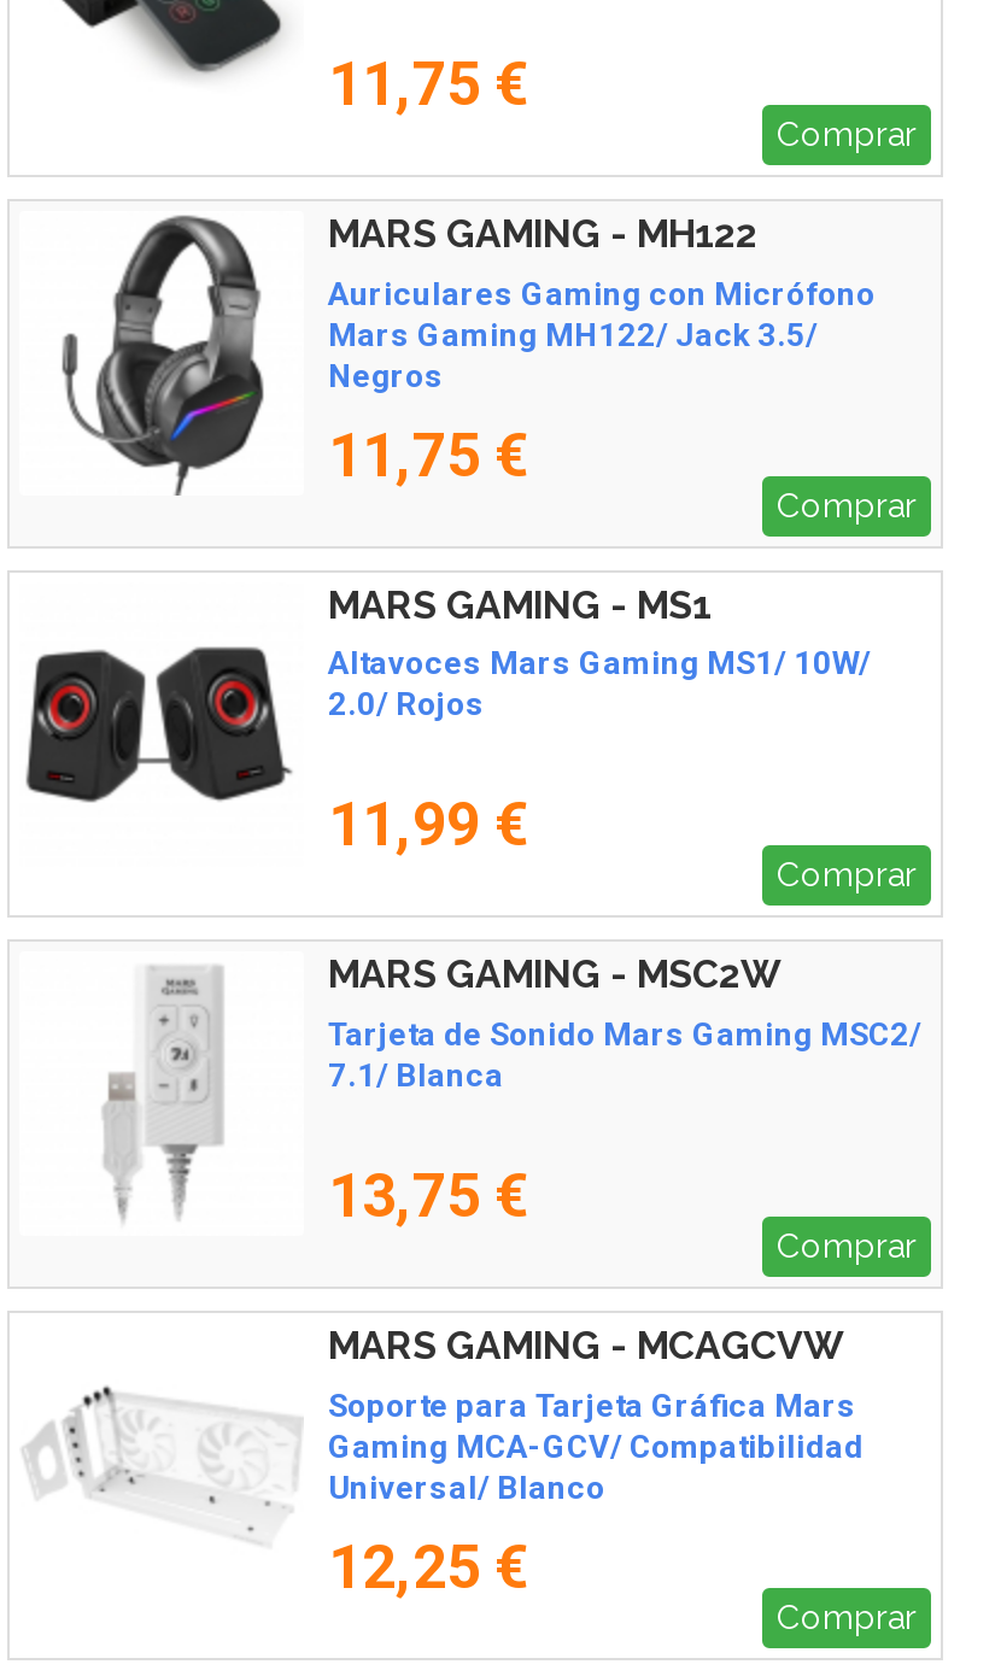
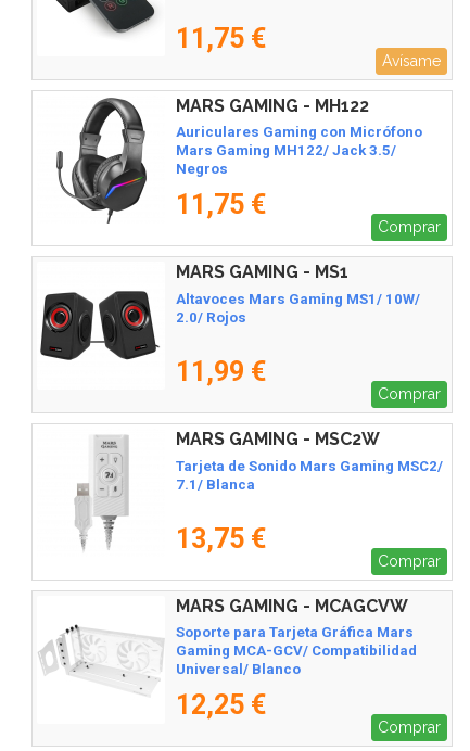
[777,115,917,154] Comprar -> [382,52,441,69] Avísame

